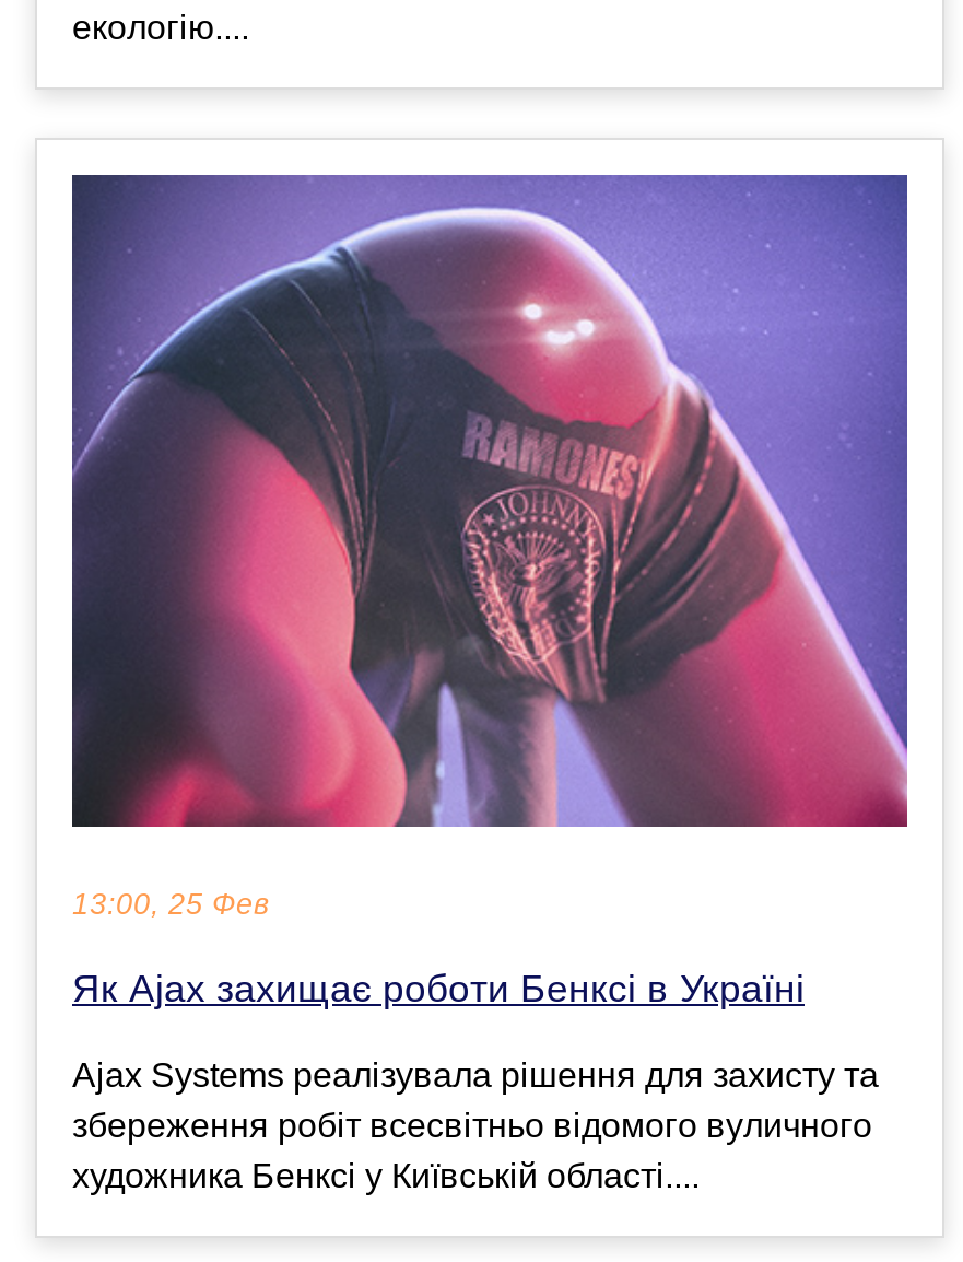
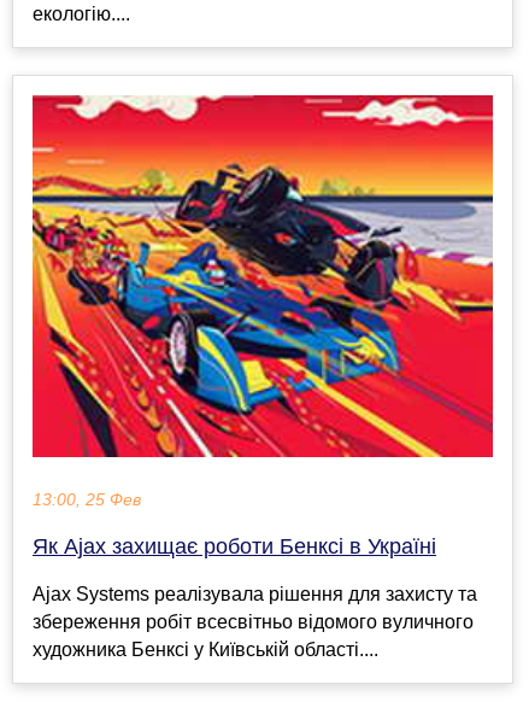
[70,173,909,831] [image] -> [31,94,494,458] [image]

